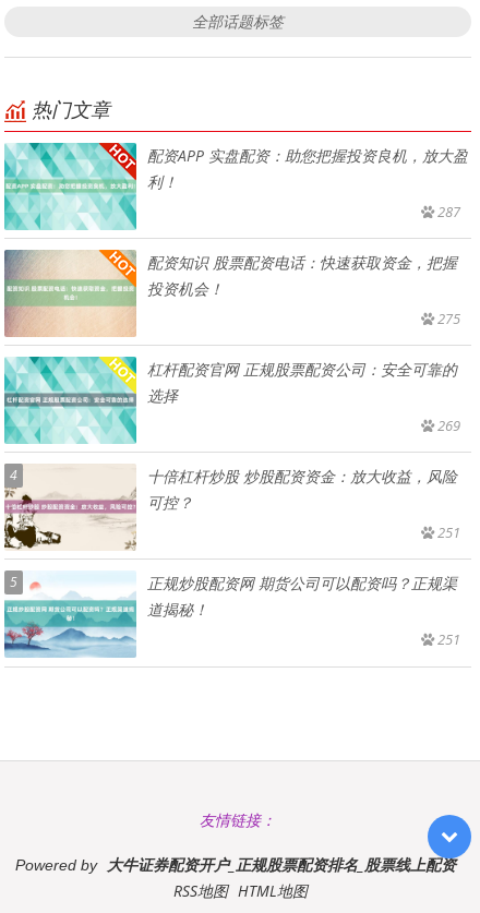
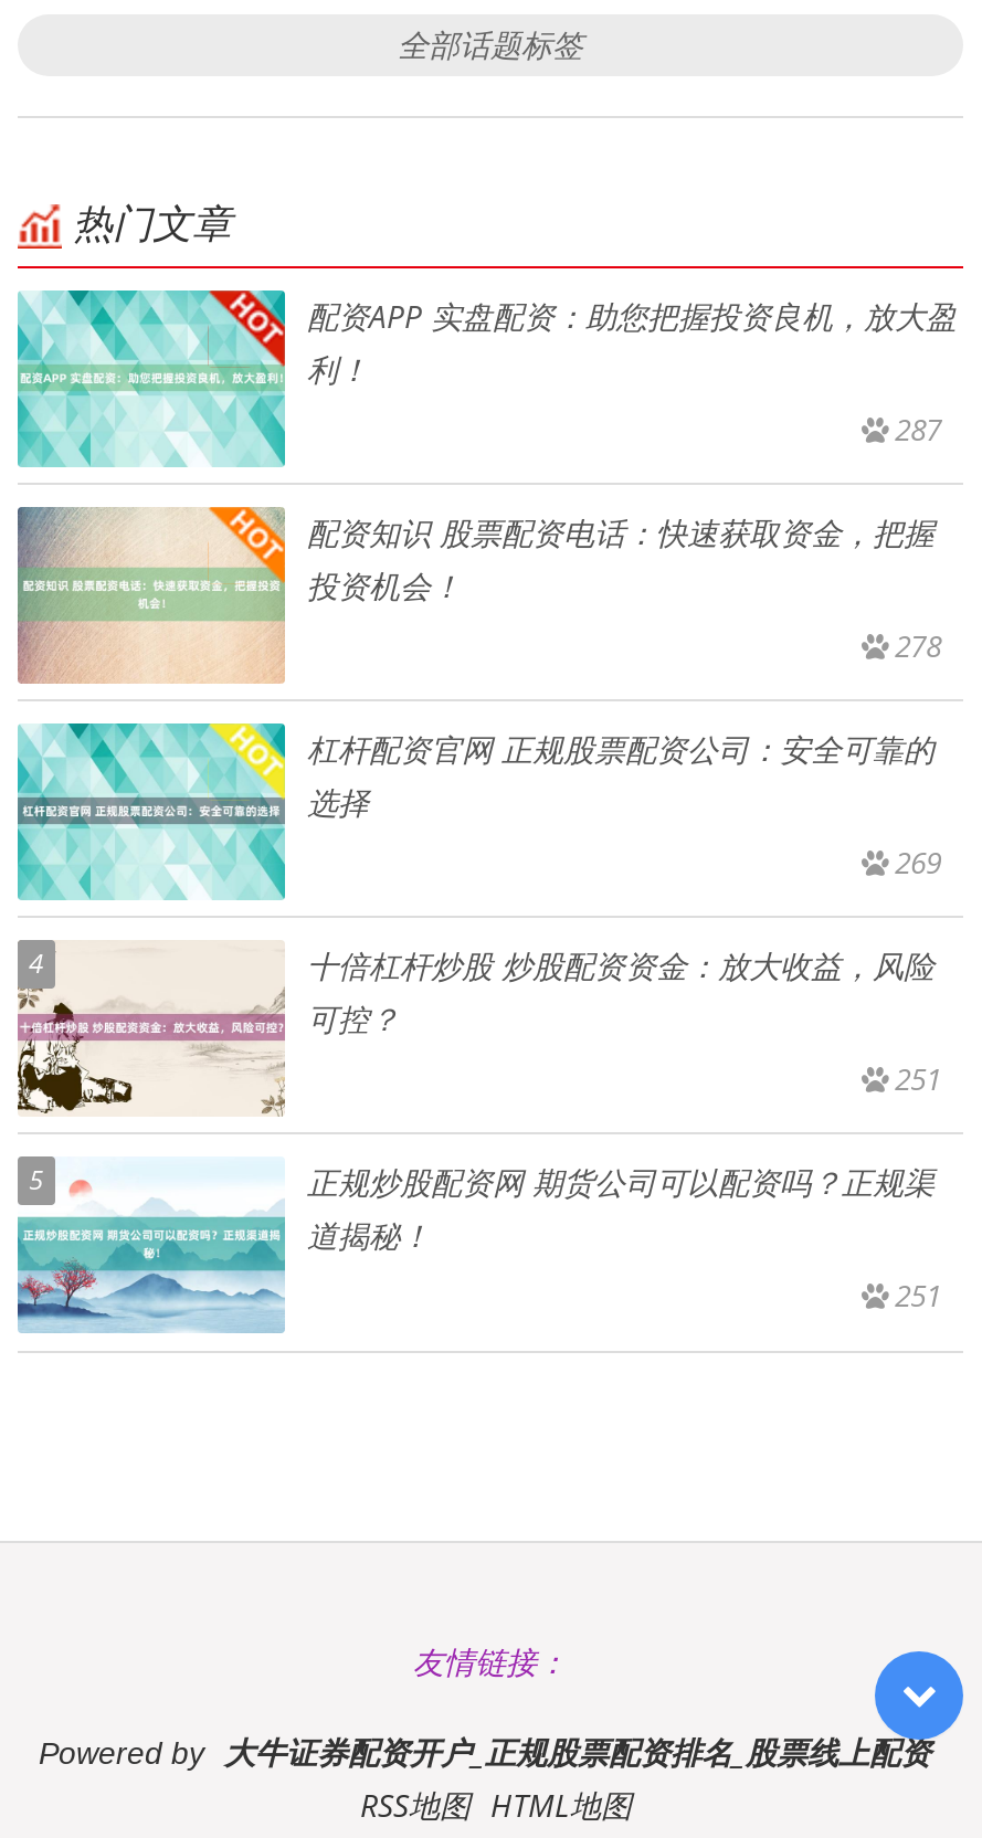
[437,308,460,328] 275 -> [895,625,941,665] 278

